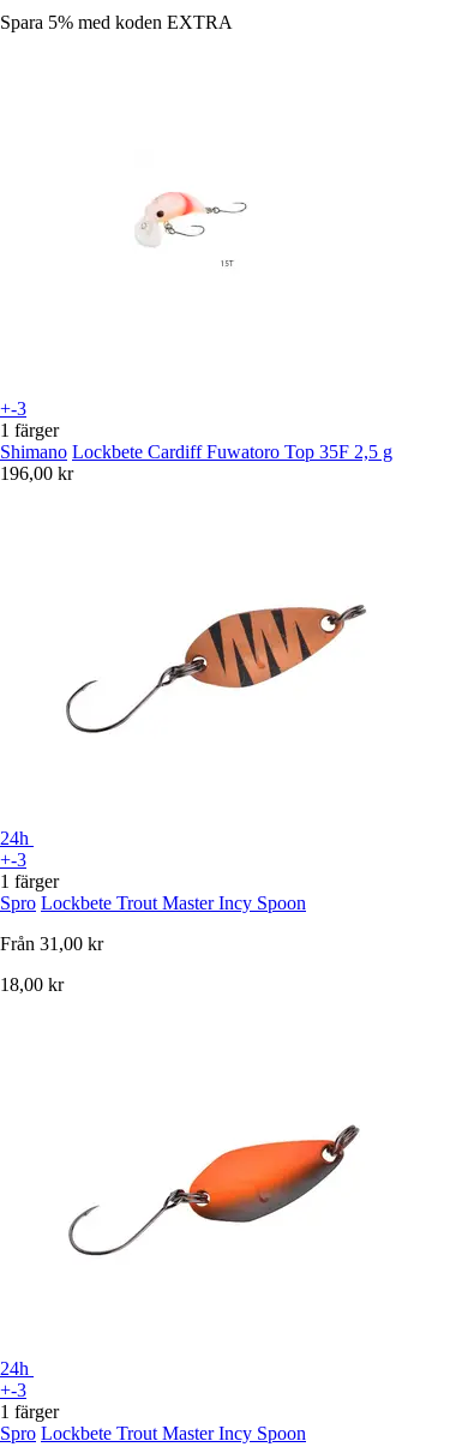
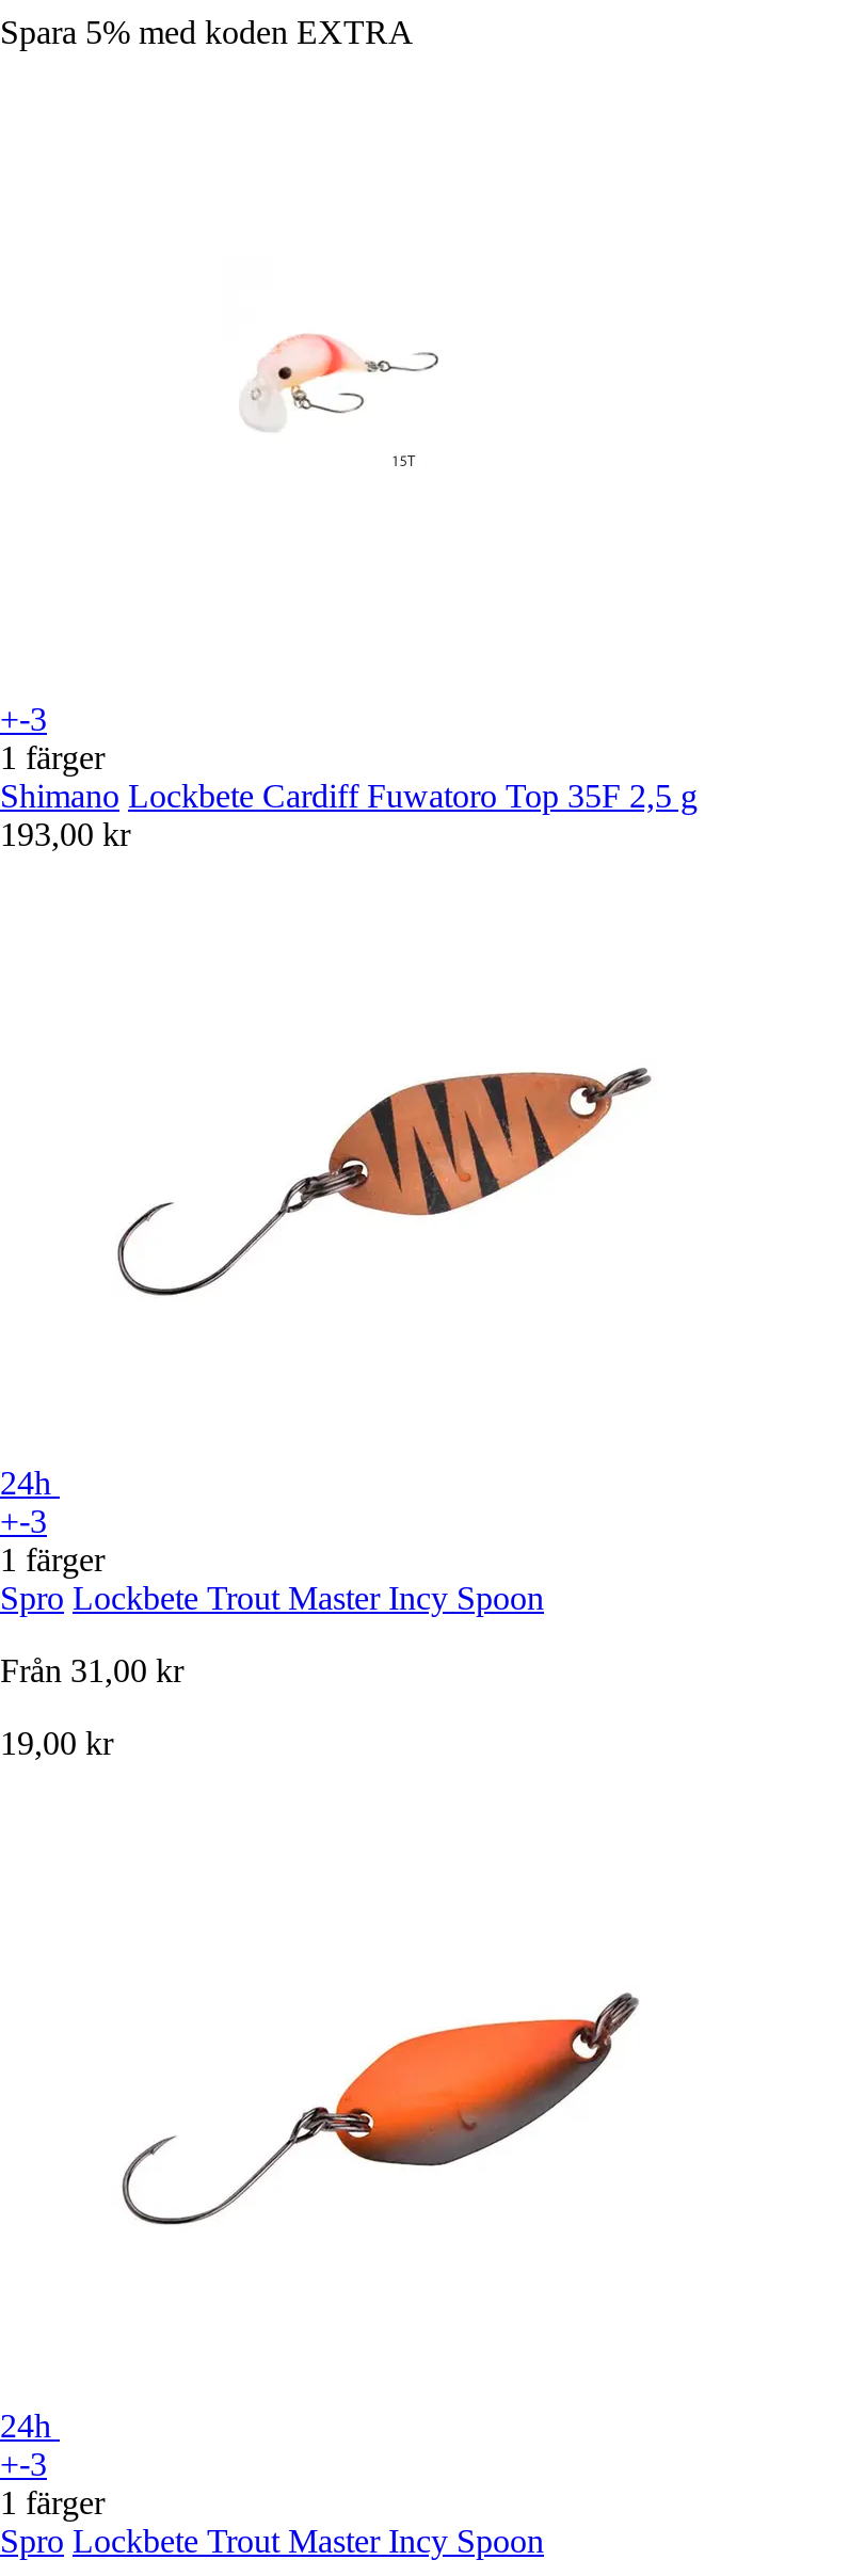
[0,463,73,483] 196,00 kr -> [0,815,130,851] 193,00 kr
[0,974,64,994] 18,00 kr -> [0,1724,113,1760] 19,00 kr

